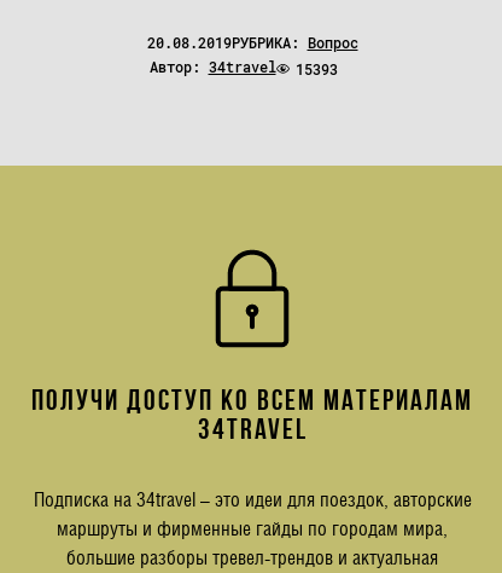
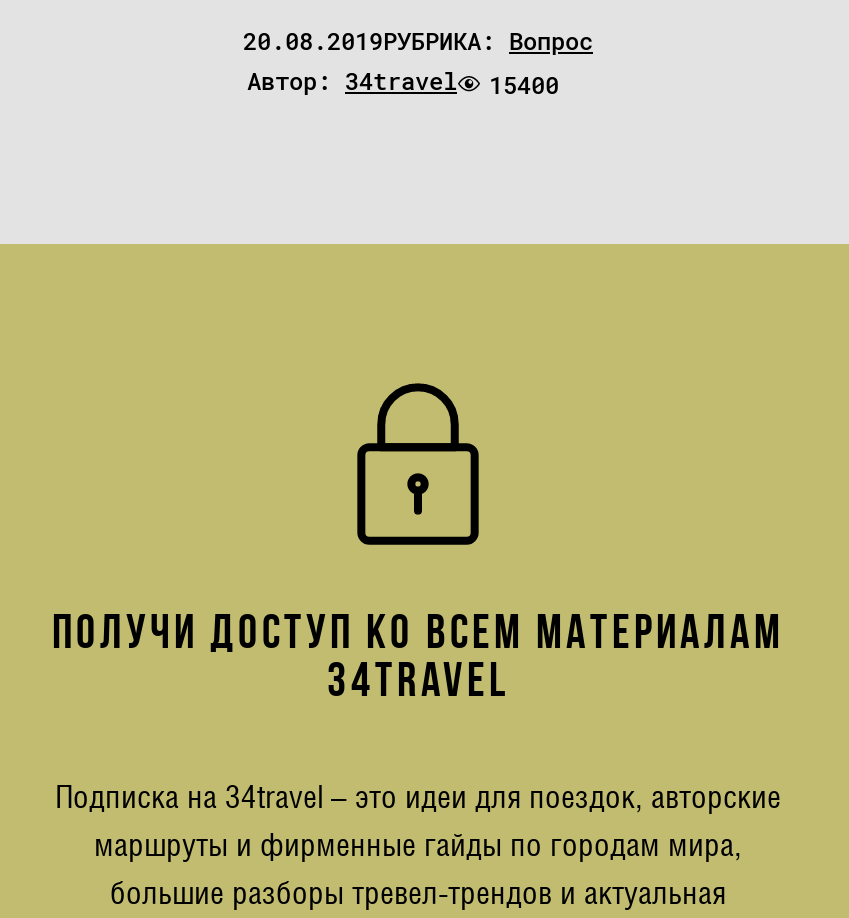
[149,57,337,79] Автор: 34travel 15393 -> [247,65,559,100] Автор: 34travel 15400

